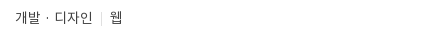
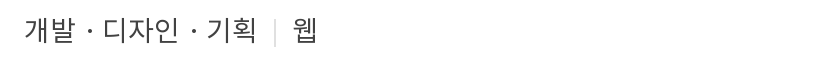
[15,9,93,27] 개발 · 디자인 -> [24,13,258,49] 개발 · 디자인 · 기획

